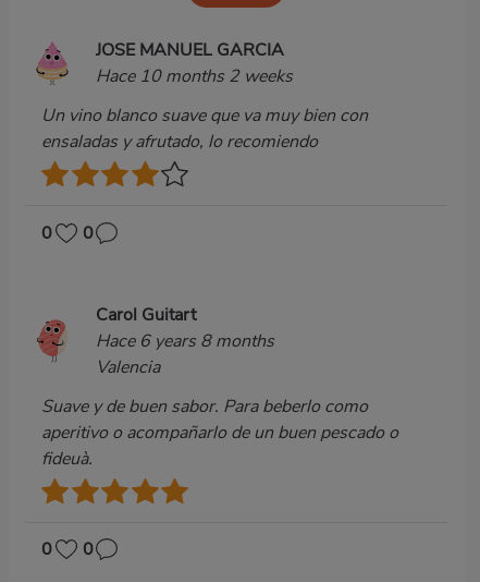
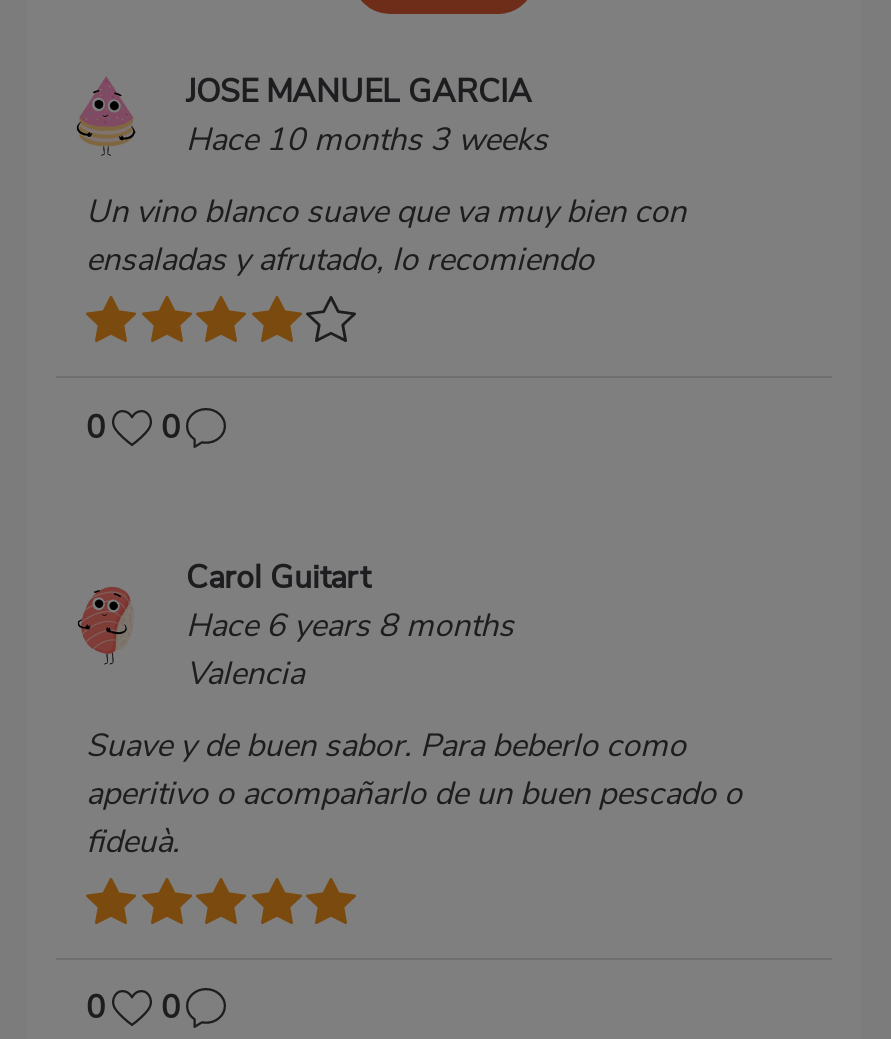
[96,64,293,88] Hace 10 months 2 weeks -> [186,118,548,162] Hace 10 months 3 weeks

